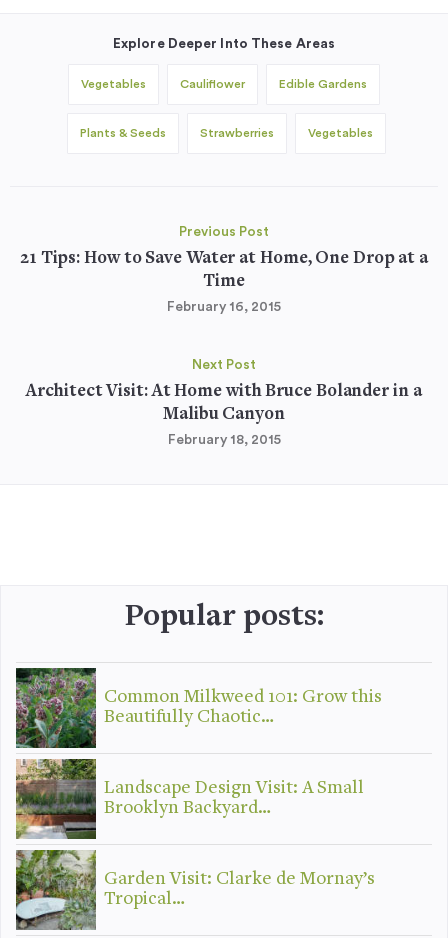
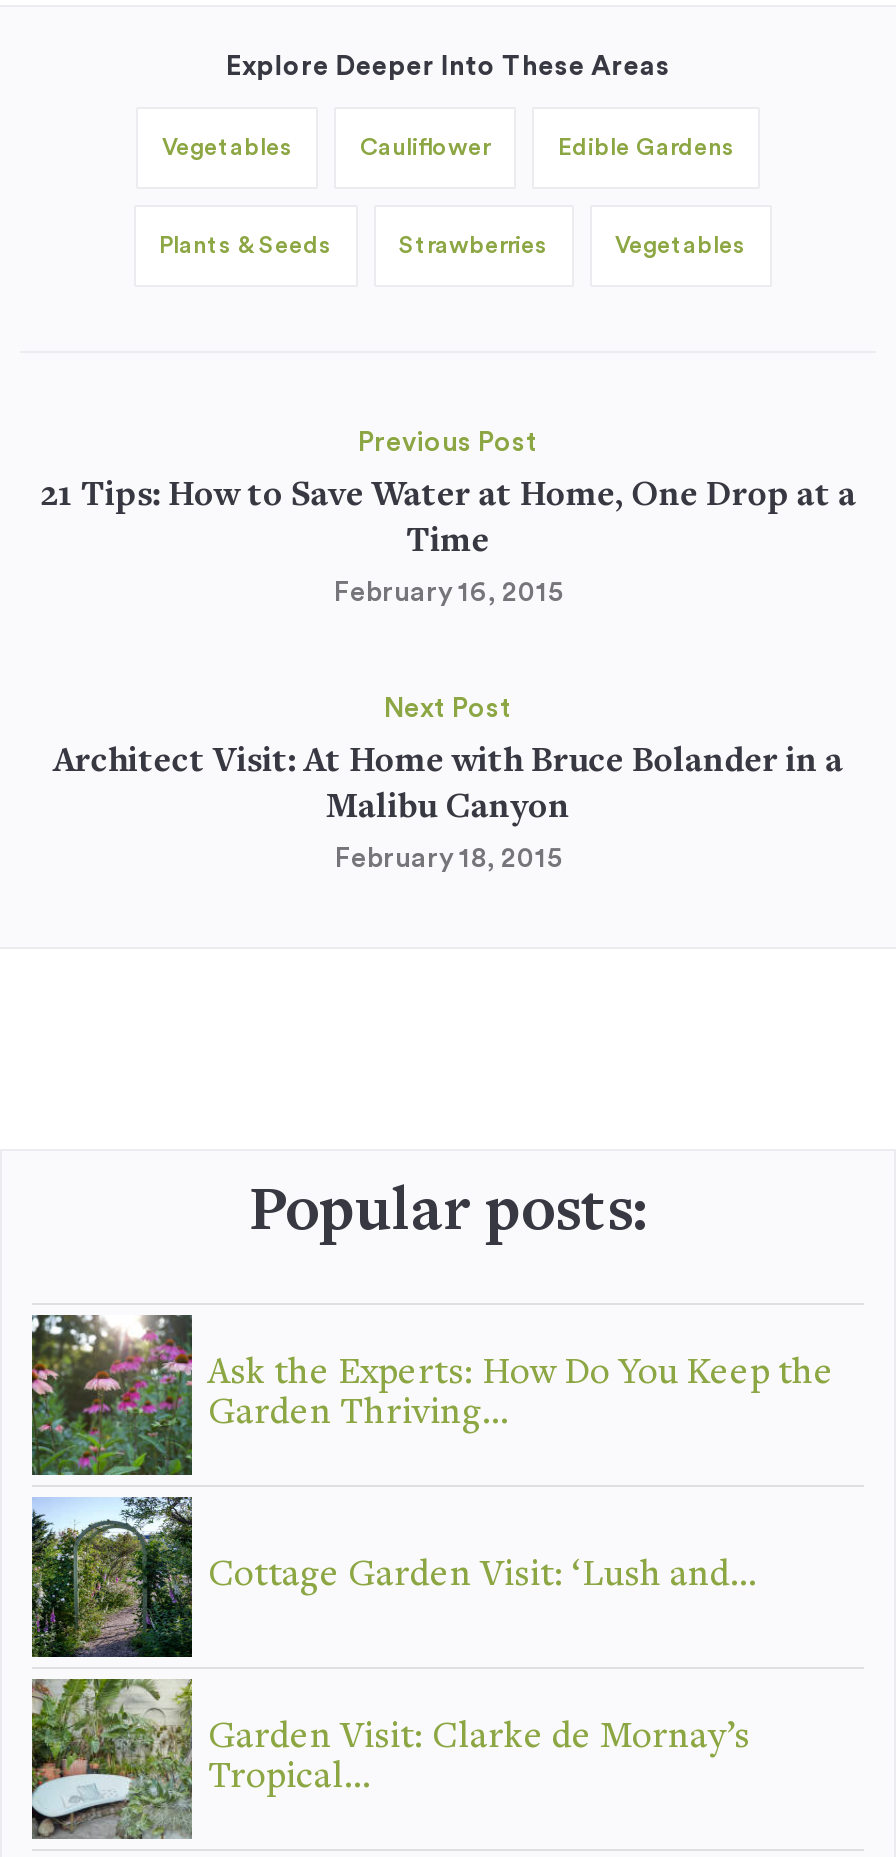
[15,667,382,749] [image] | Common Milkweed 101: Grow this | Beautifully Chaotic… -> [30,1313,834,1477] [image] | Ask the Experts: How Do You Keep the | Garden Thriving…
[15,758,364,840] [image] | Landscape Design Visit: A Small | Brooklyn Backyard… -> [30,1495,756,1659] [image] | Cottage Garden Visit: ‘Lush and…

